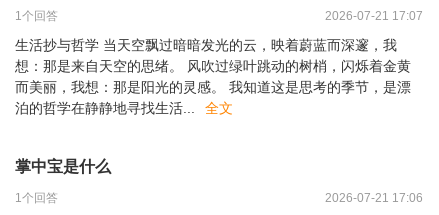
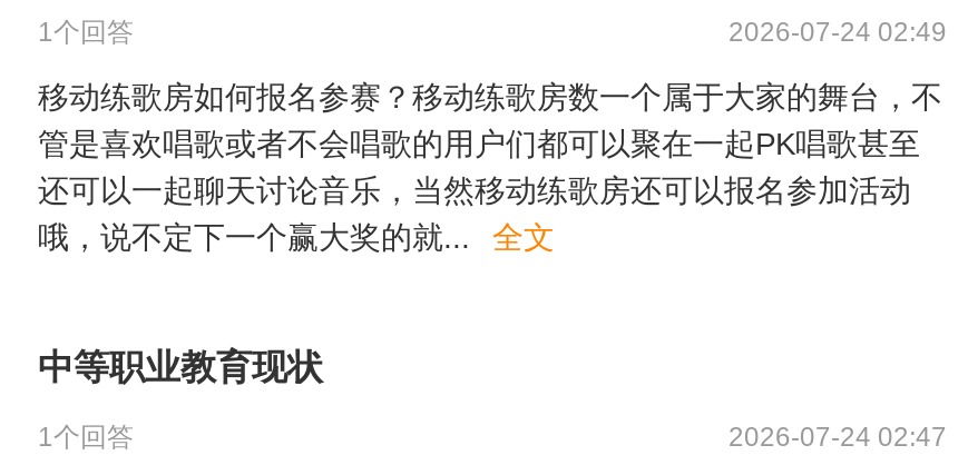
[325,9,423,23] 2026-07-21 17:07 -> [729,17,947,48] 2026-07-24 02:49
[15,37,411,116] 生活抄与哲学 当天空飘过暗暗发光的云，映着蔚蓝而深邃，我 | 想：那是来自天空的思绪。 风吹过绿叶跳动的树梢，闪烁着金黄 | 而美丽，我想：那是阳光的灵感。 我知道这是思考的季节，是漂 | 泊的哲学在静静地寻找生活... -> [38,79,942,255] 移动练歌房如何报名参赛？移动练歌房数一个属于大家的舞台，不 | 管是喜欢唱歌或者不会唱歌的用户们都可以聚在一起PK唱歌甚至 | 还可以一起聊天讨论音乐，当然移动练歌房还可以报名参加活动 | 哦，说不定下一个赢大奖的就...
[15,158,111,175] 掌中宝是什么 -> [38,348,323,386] 中等职业教育现状
[325,191,423,205] 2026-07-21 17:06 -> [729,422,947,453] 2026-07-24 02:47

